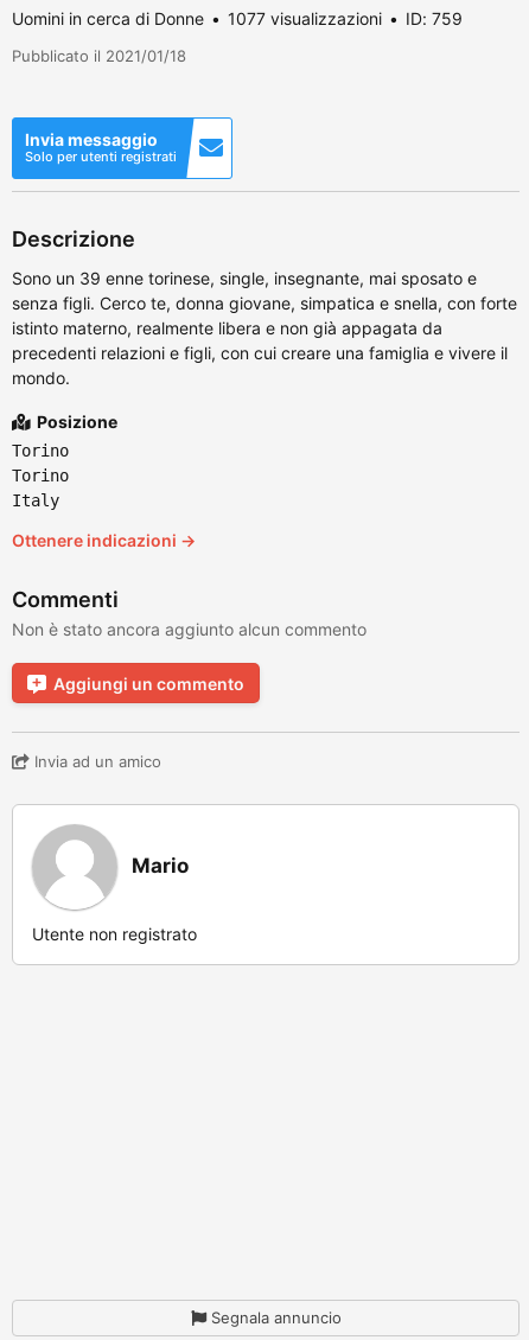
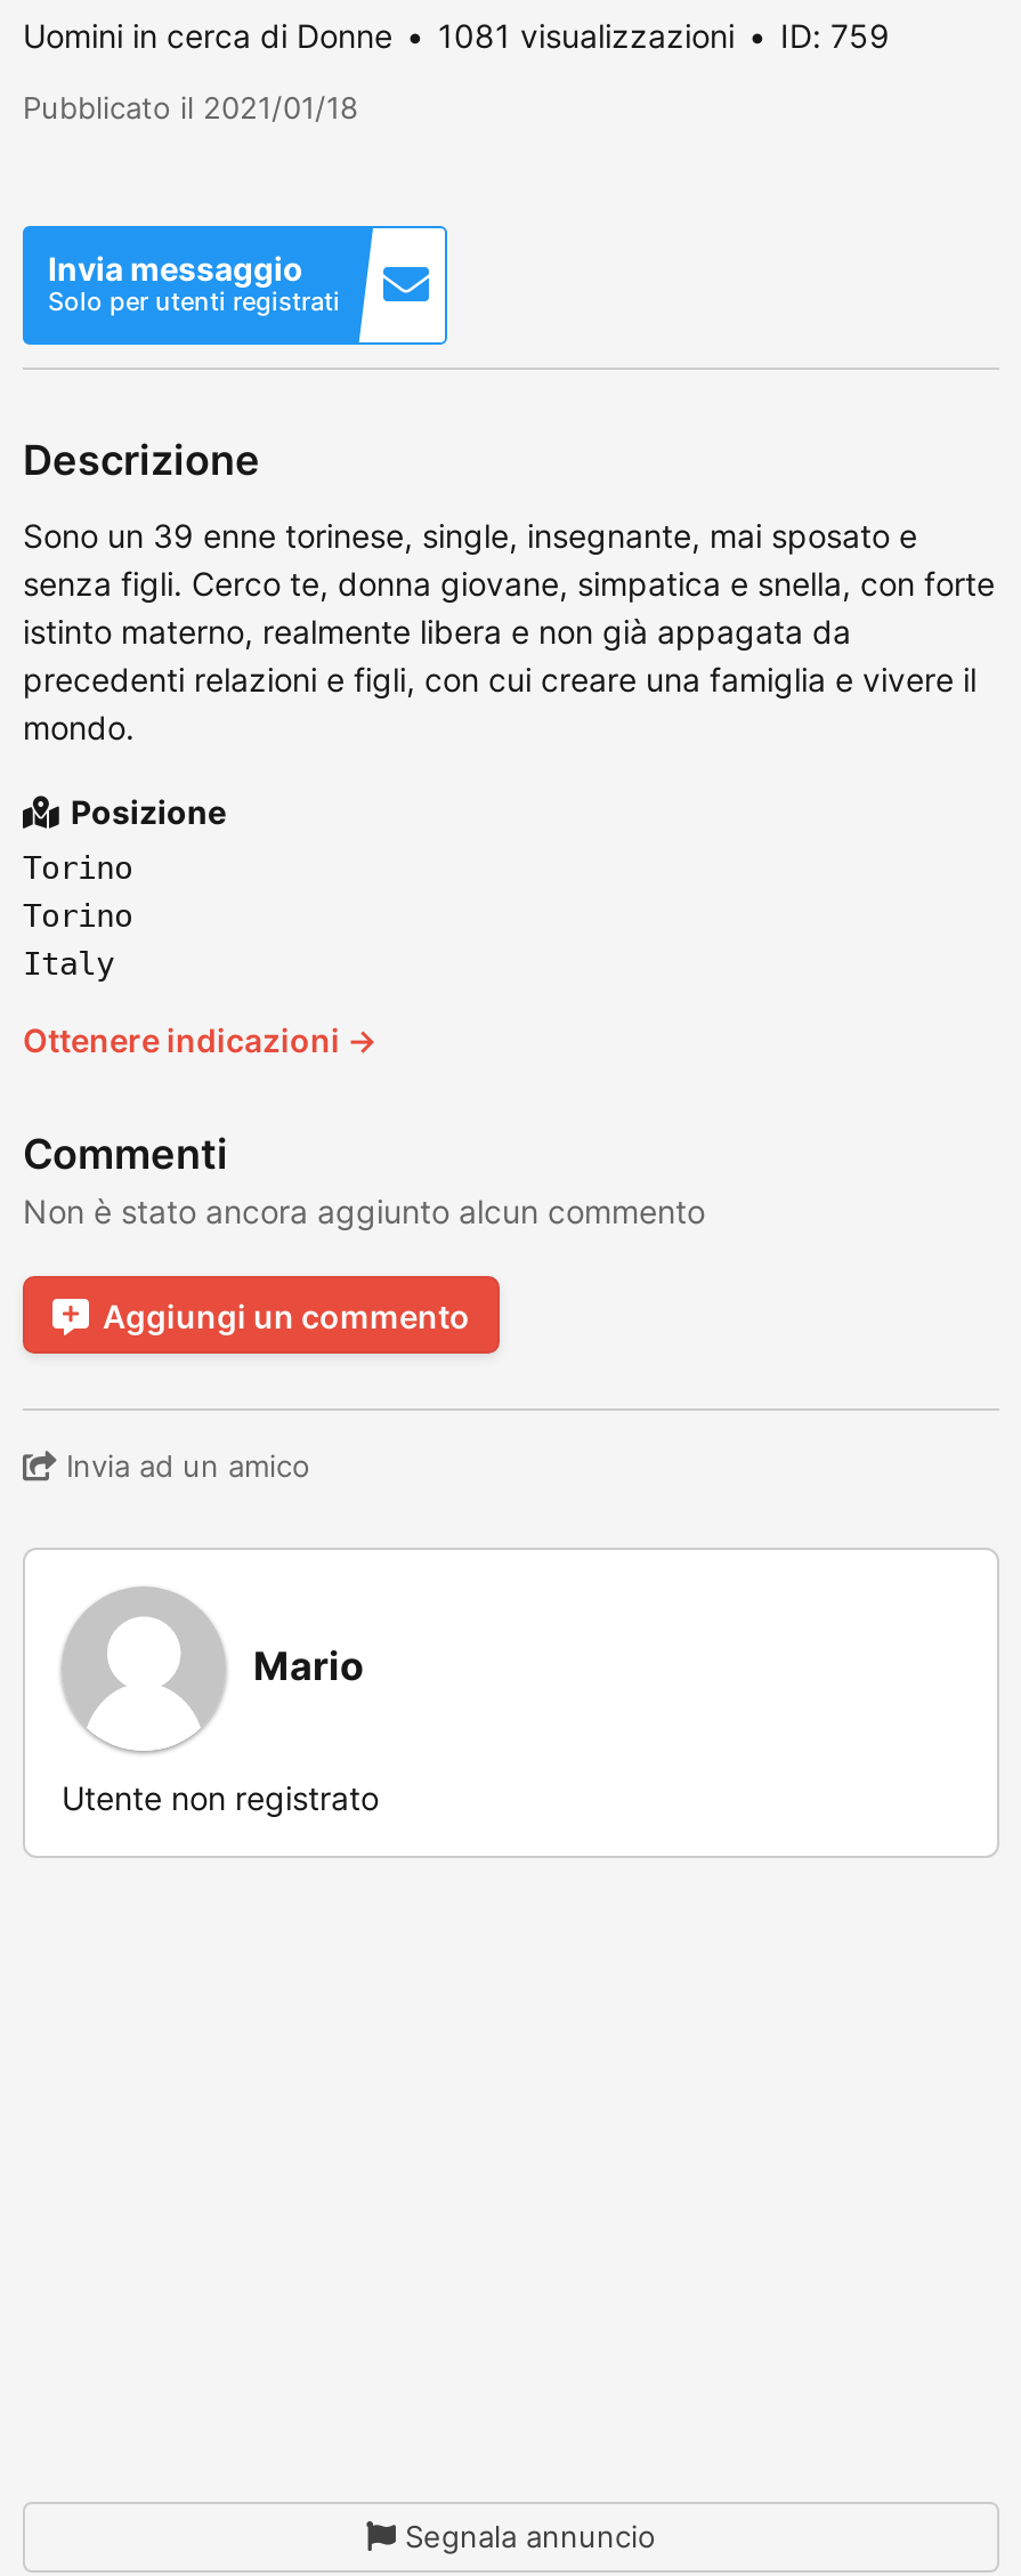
[228,8,382,28] 1077 visualizzazioni -> [438,15,735,54] 1081 visualizzazioni

